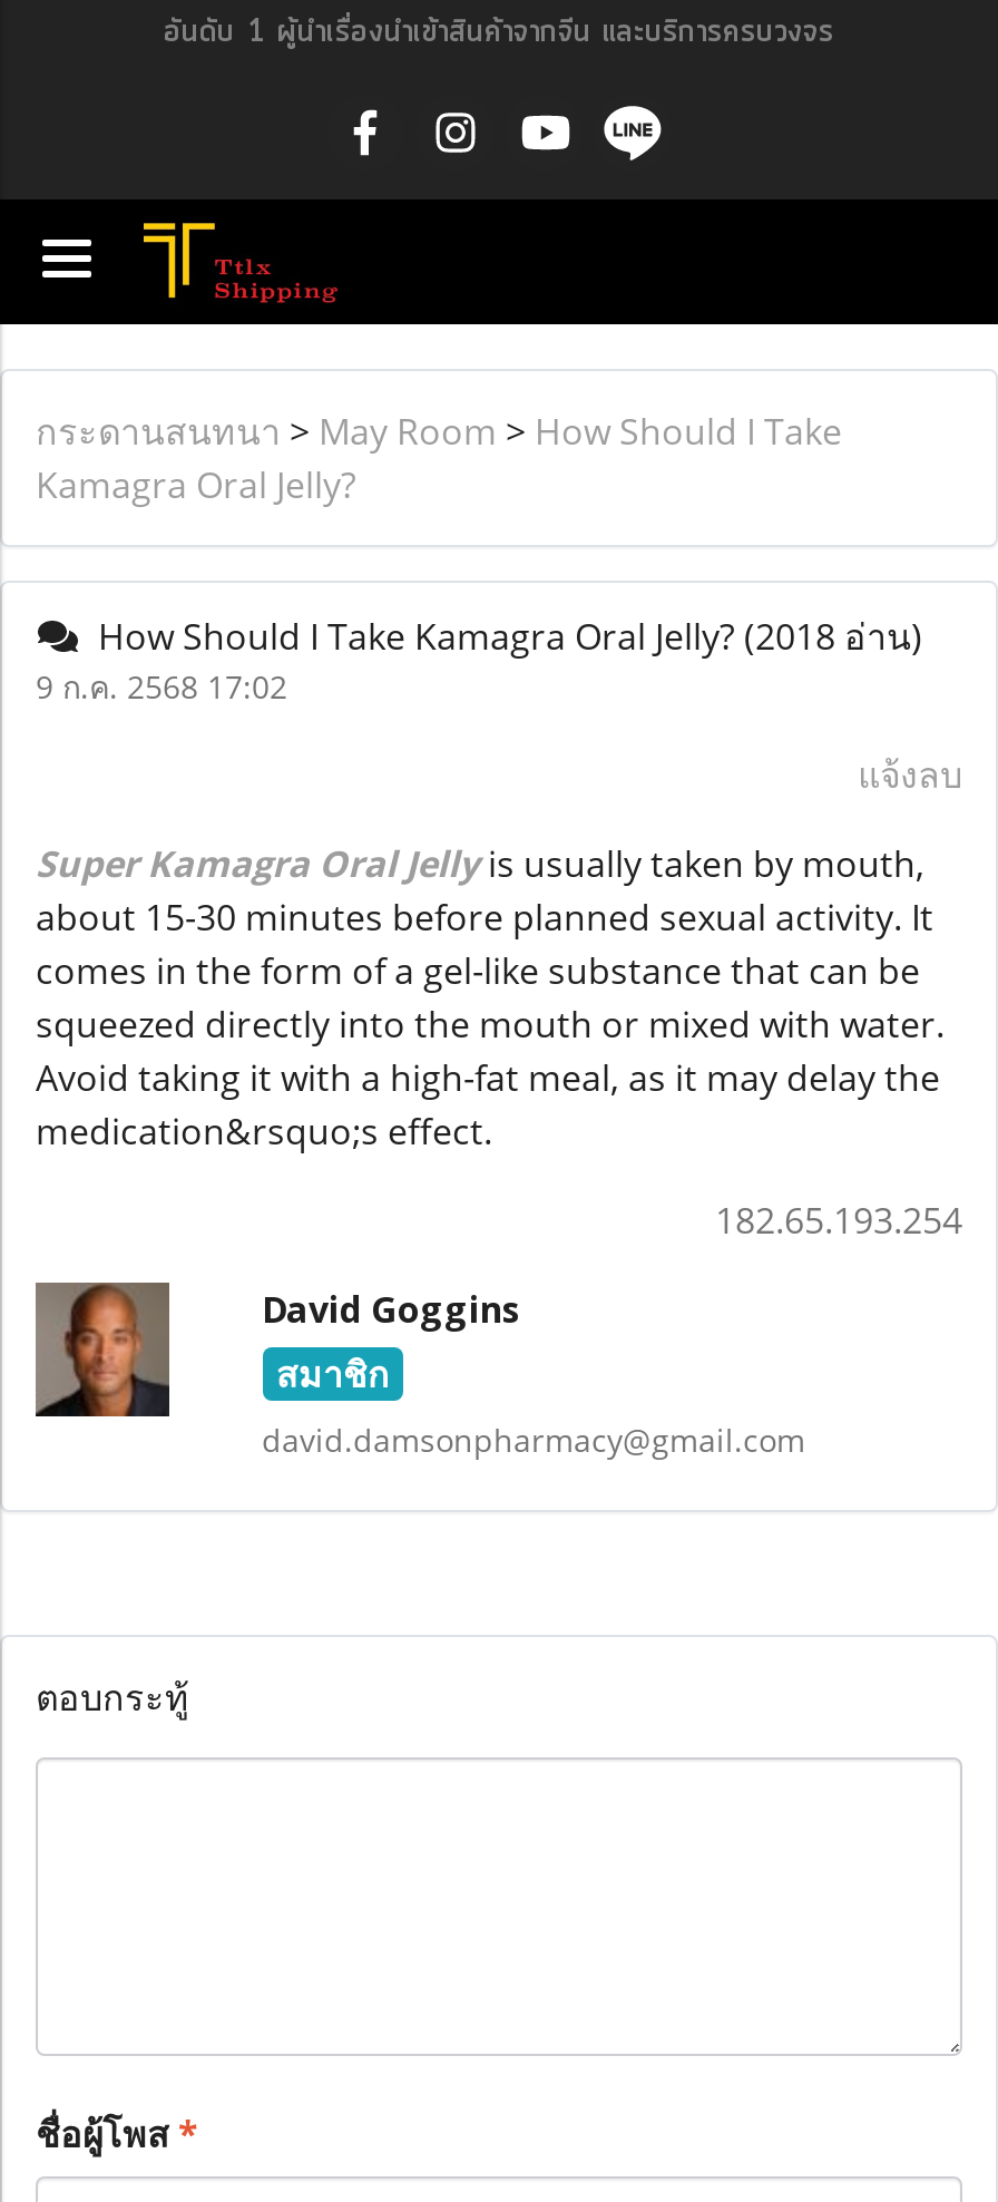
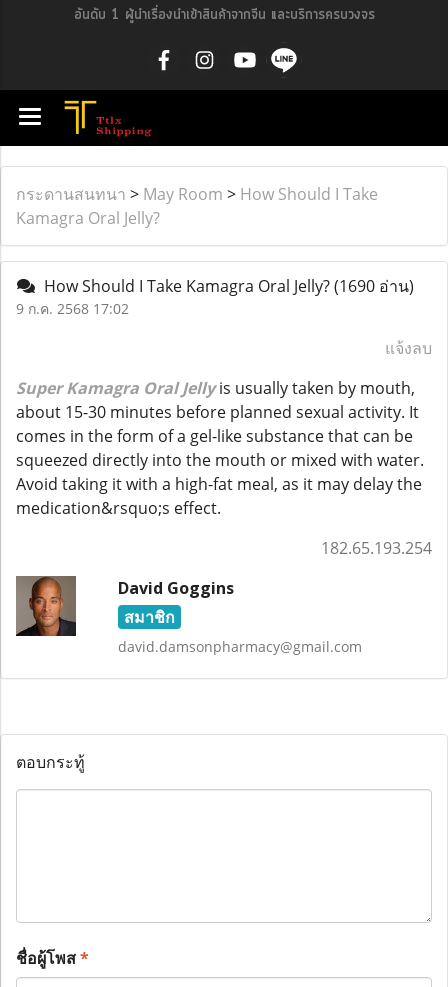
[80,612,922,661] How Should I Take Kamagra Oral Jelly? (2018 อ่าน) -> [36,275,414,297] How Should I Take Kamagra Oral Jelly? (1690 อ่าน)

